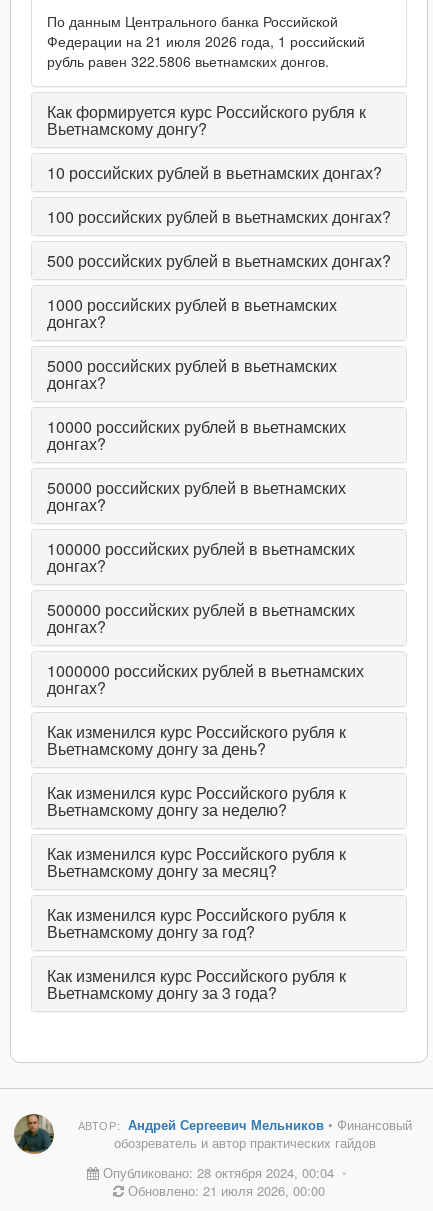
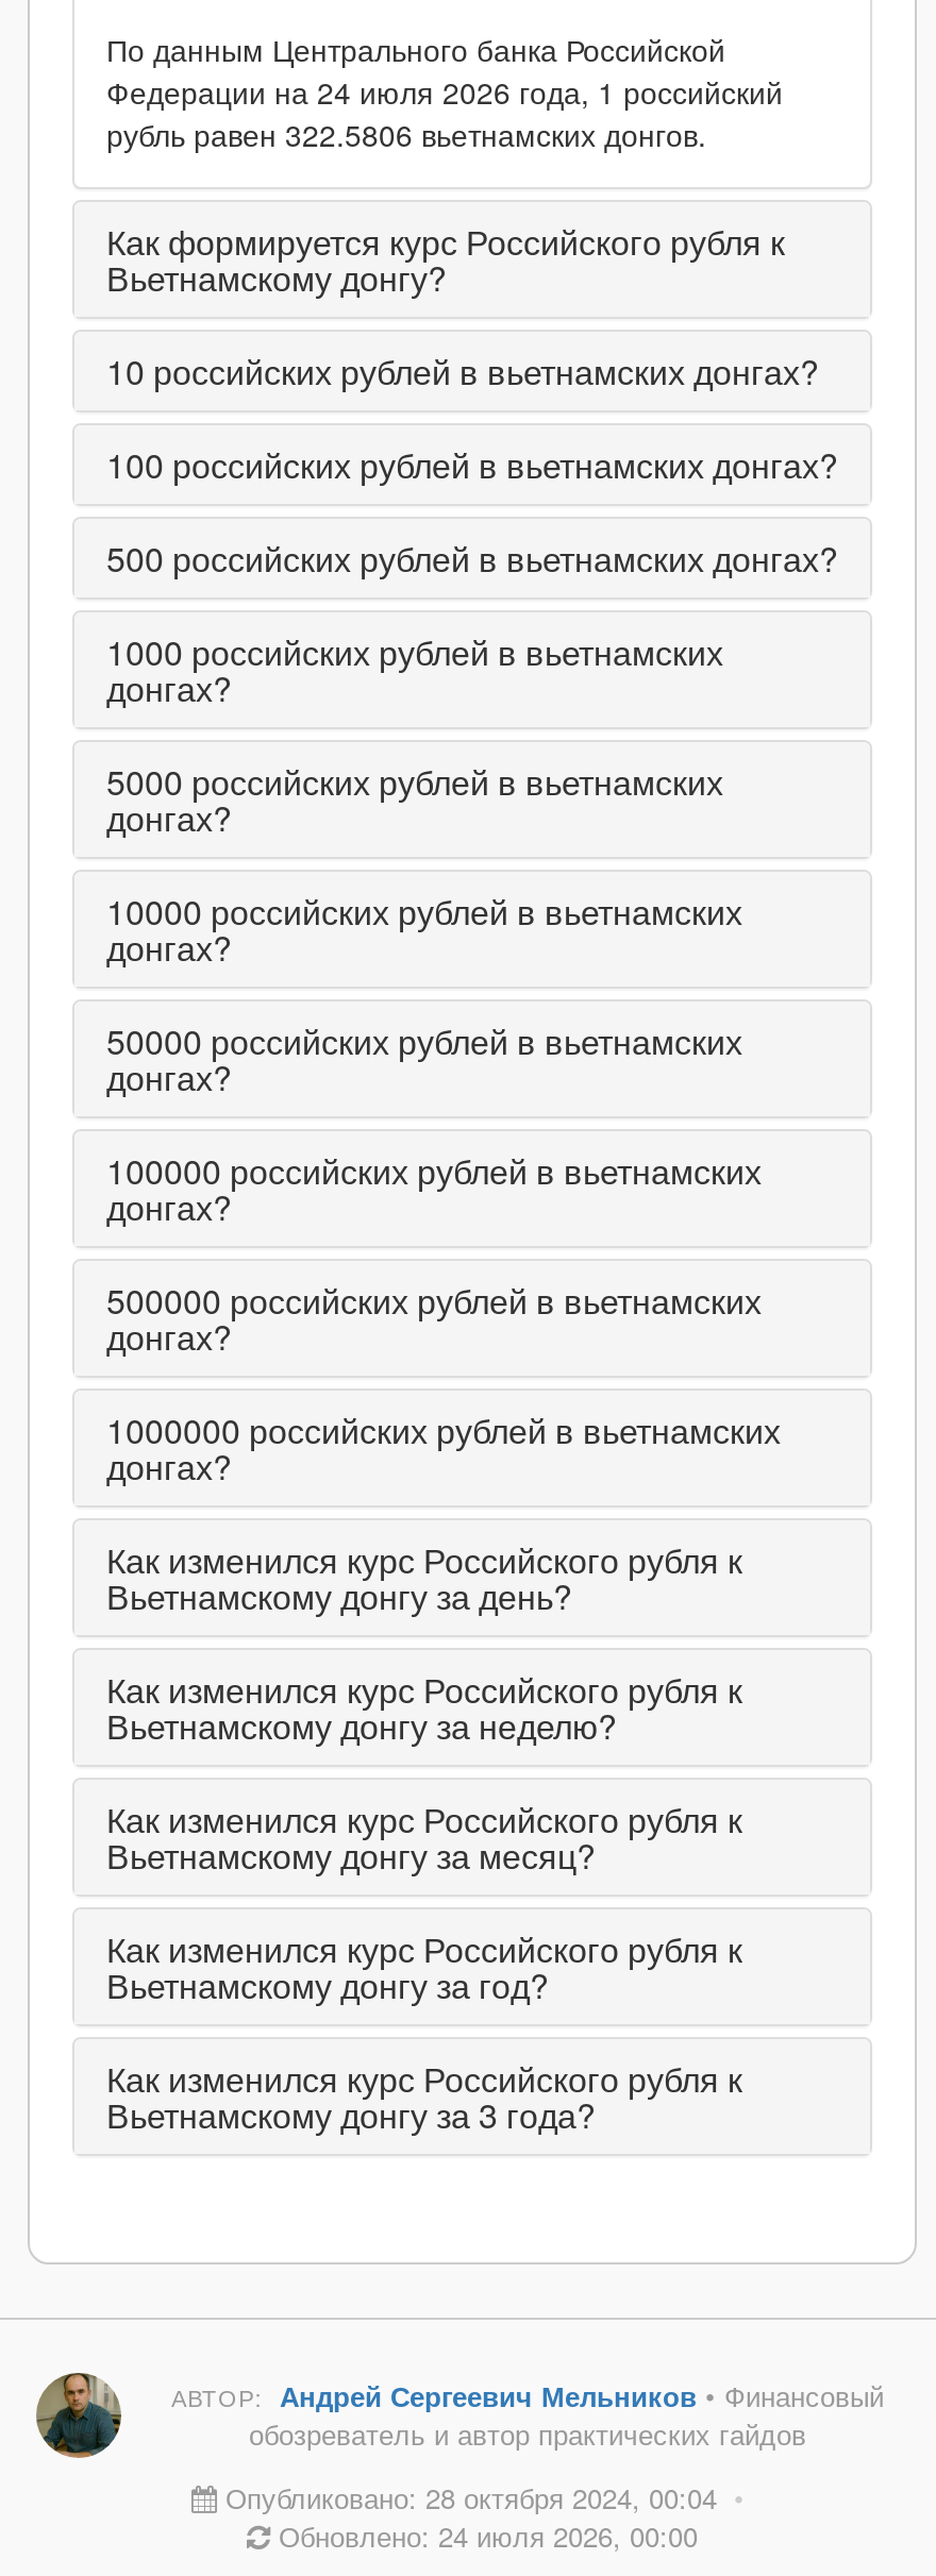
[47,31,365,51] Федерации на 21 июля 2026 года, 1 российский -> [106,70,783,112] Федерации на 24 июля 2026 года, 1 российский
[124,1181,325,1200] Обновлено: 21 июля 2026, 00:00 -> [270,2515,698,2556] Обновлено: 24 июля 2026, 00:00

